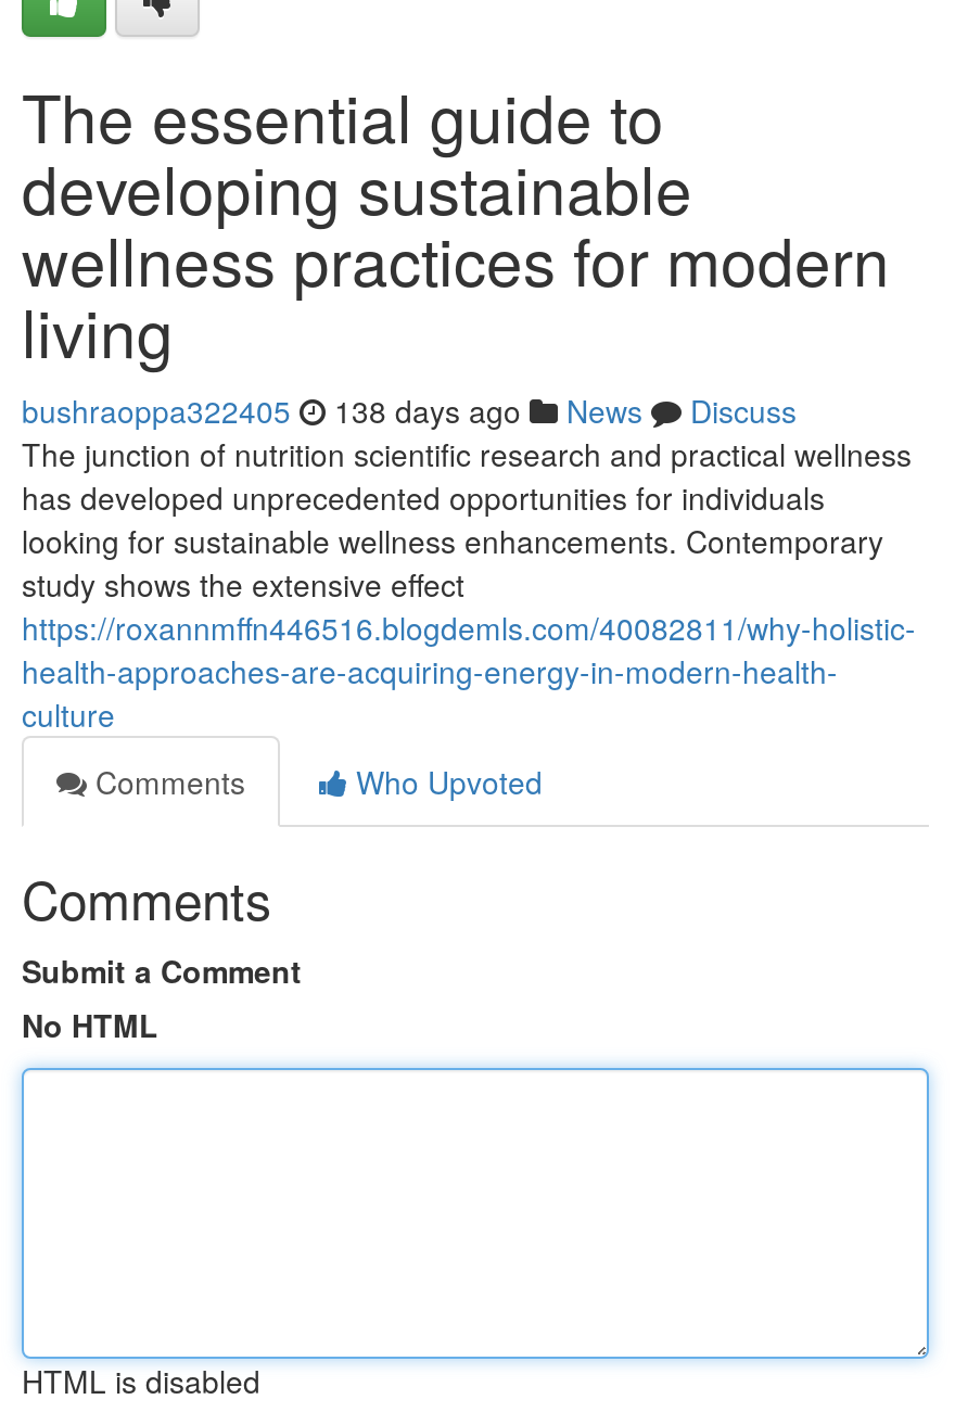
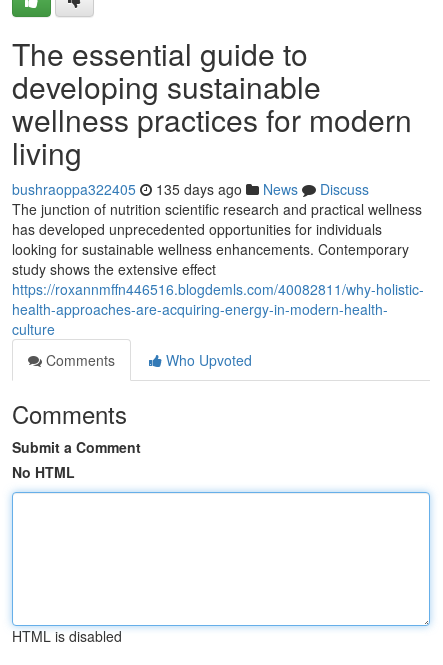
[22,389,797,432] bushraoppa322405 138 days ago News Discuss -> [12,179,369,199] bushraoppa322405 135 days ago News Discuss

